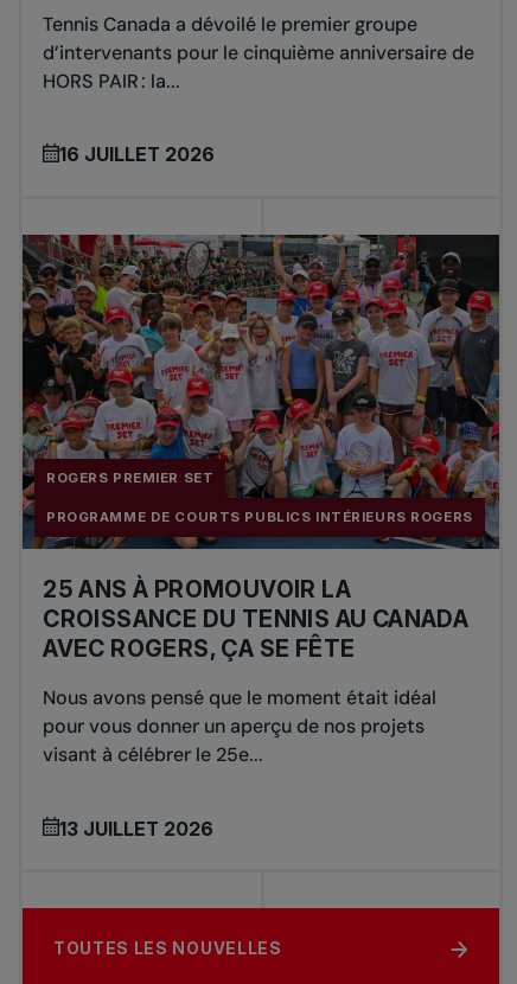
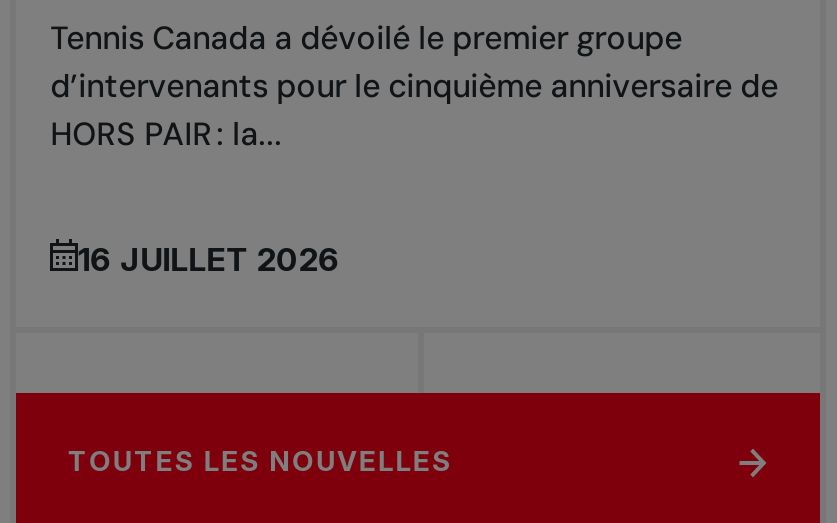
[21,234,500,840] [image] | ROGERS PREMIER SET | PROGRAMME DE COURTS PUBLICS INTÉRIEURS ROGERS | 25 ANS À PROMOUVOIR LA | CROISSANCE DU TENNIS AU CANADA | AVEC ROGERS, ÇA SE FÊTE | Nous avons pensé que le moment était idéal | pour vous donner un aperçu de nos projets | visant à célébrer le 25e... | 13 JUILLET 2026 -> none

